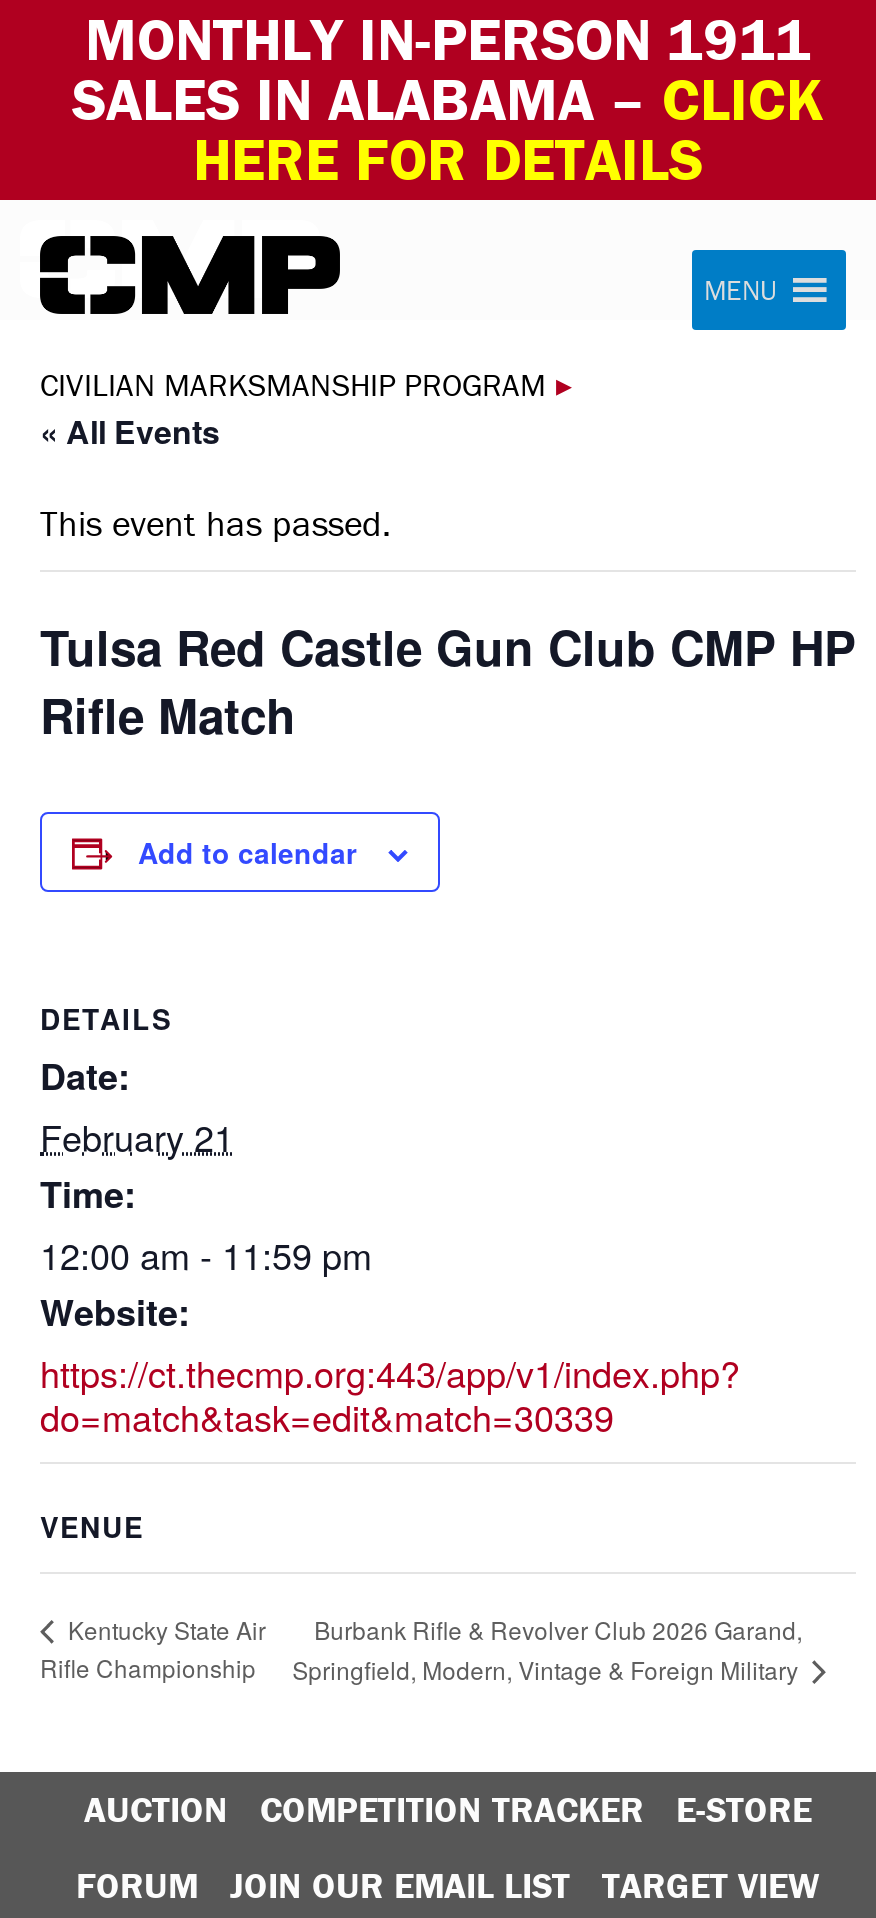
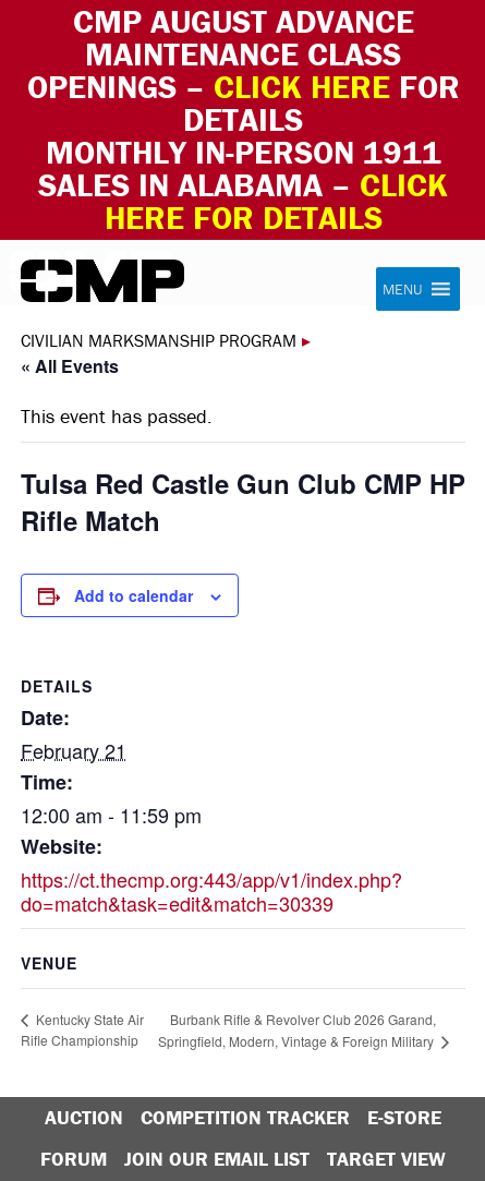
none -> [27,1,459,140] CMP AUGUST ADVANCE | MAINTENANCE CLASS | OPENINGS – CLICK HERE FOR | DETAILS

